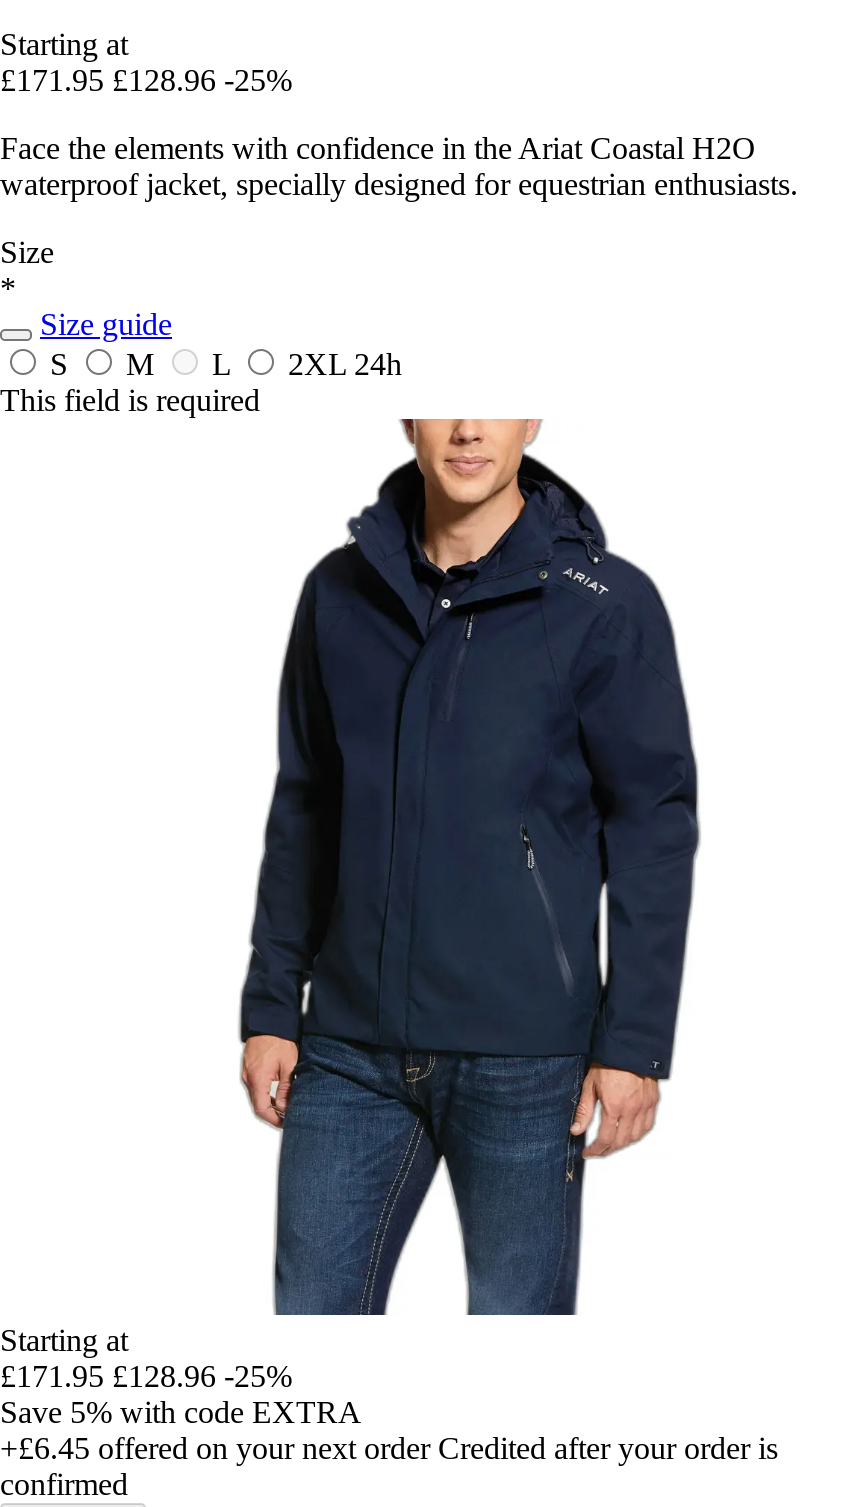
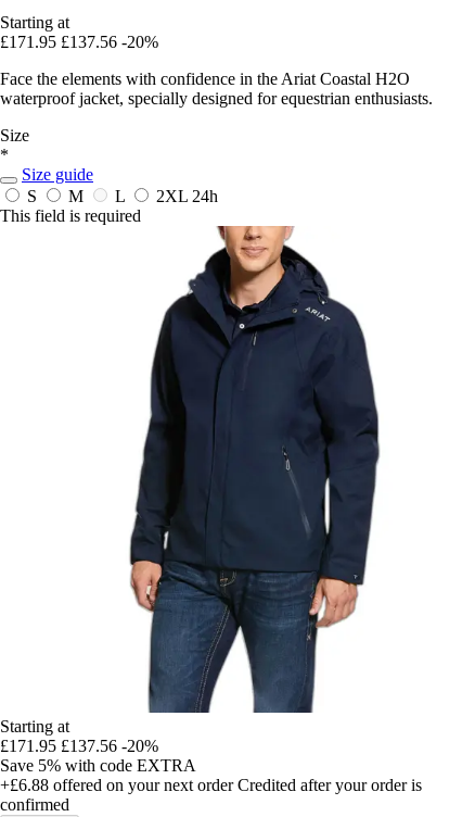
[0,64,292,98] £171.95 £128.96 -25% -> [0,33,158,51] £171.95 £137.56 -20%
[0,1360,292,1394] £171.95 £128.96 -25% -> [0,737,158,756] £171.95 £137.56 -20%
[0,1432,778,1466] +£6.45 offered on your next order Credited after your order is -> [0,776,422,795] +£6.88 offered on your next order Credited after your order is

